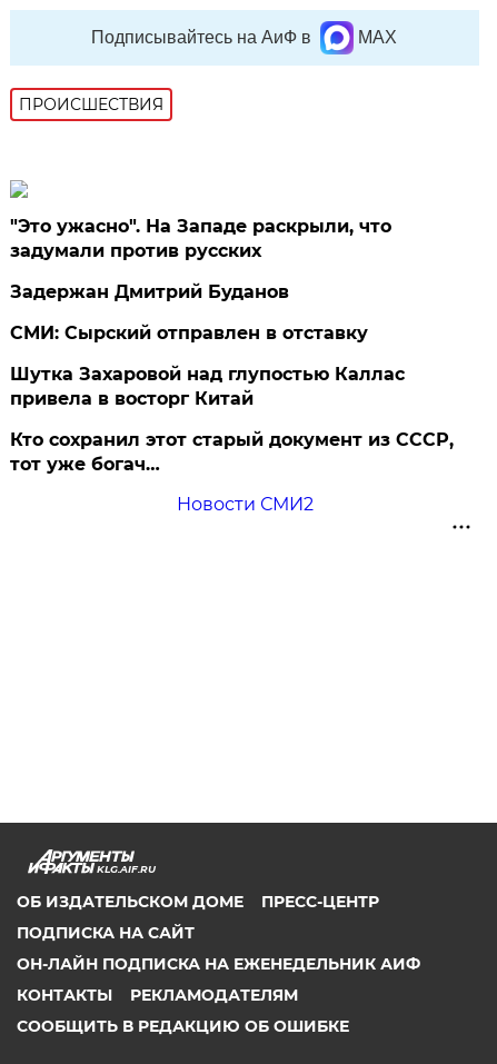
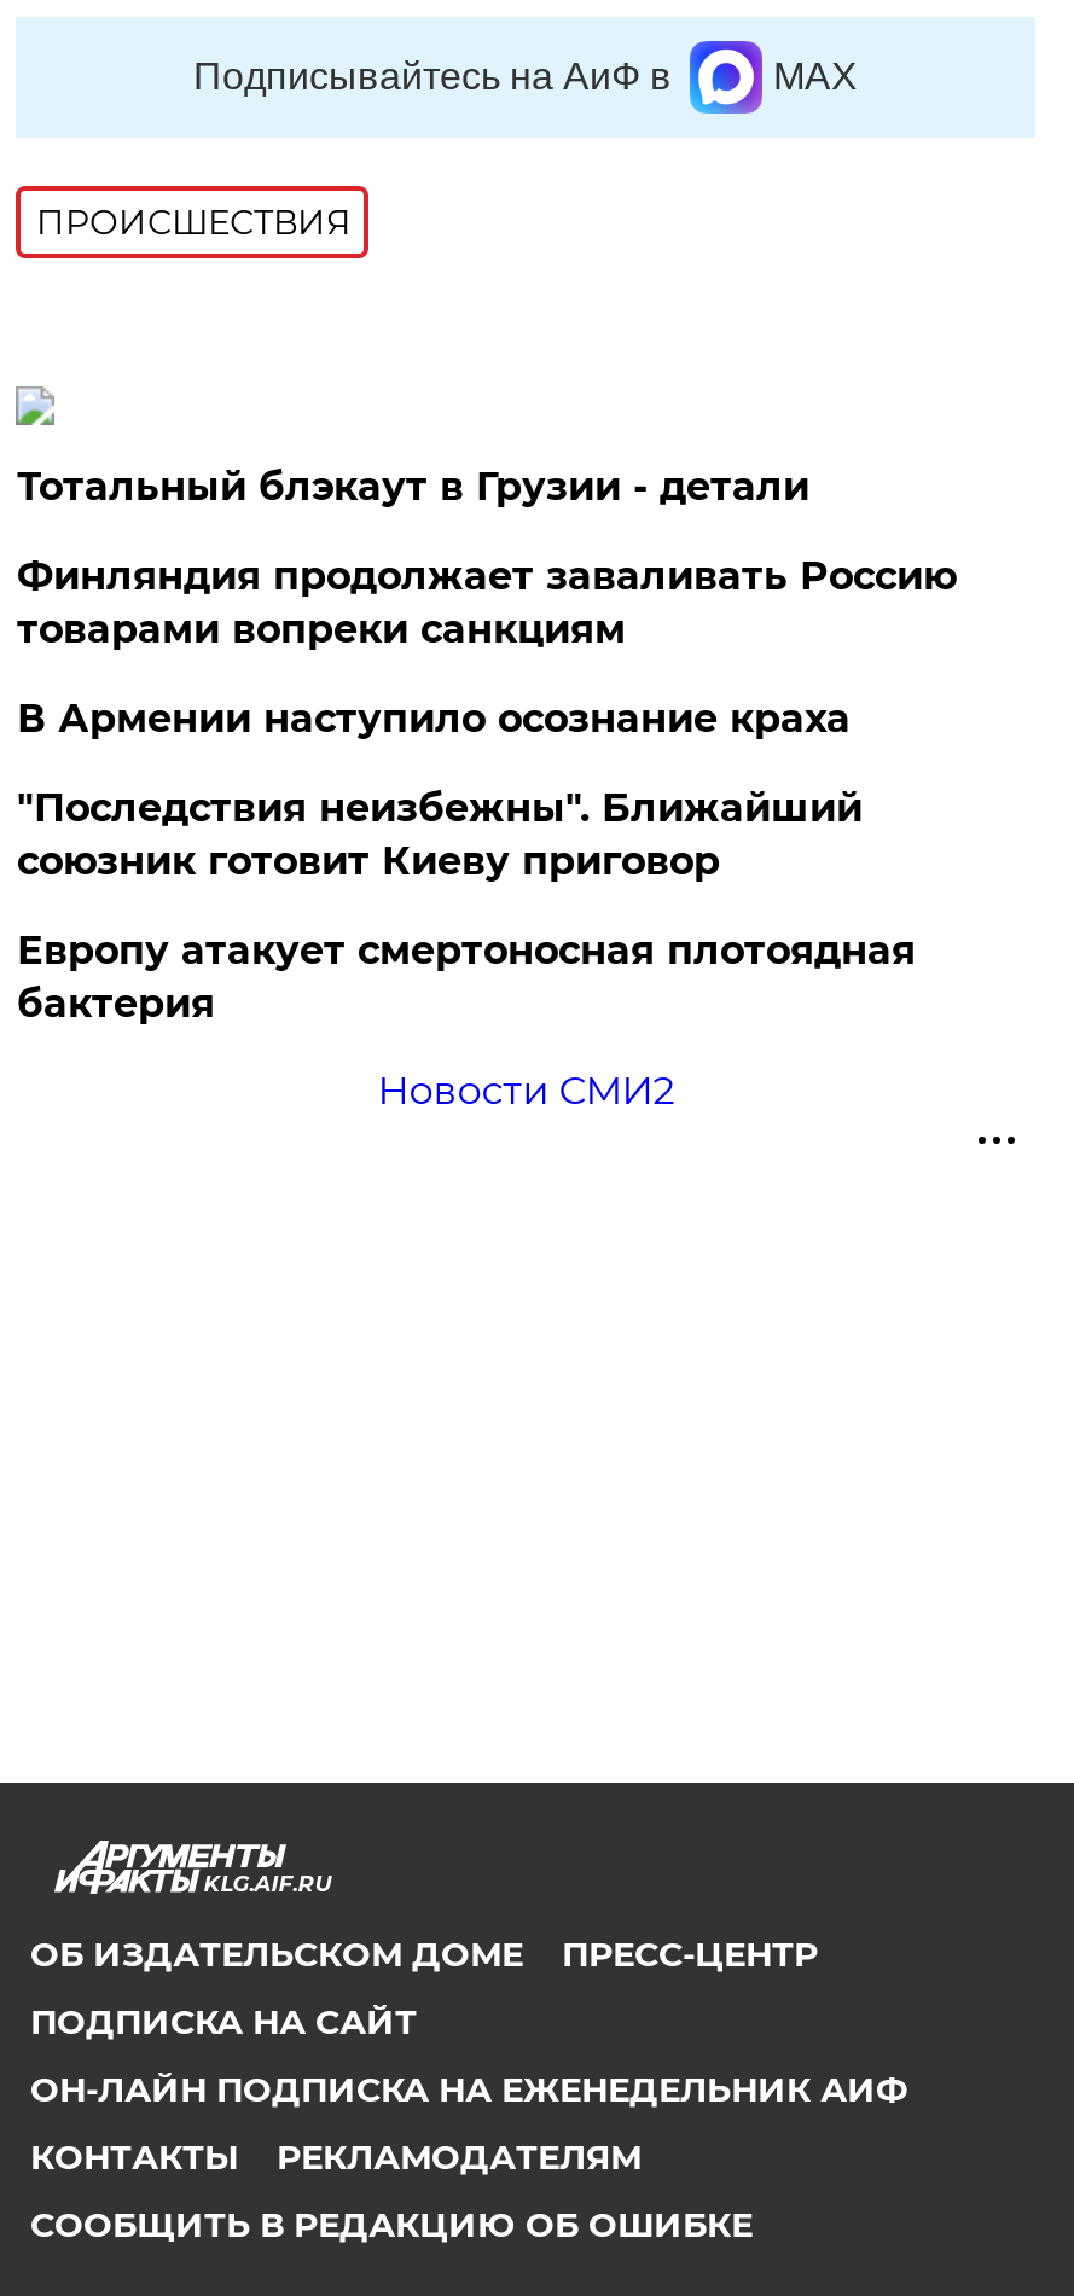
[10,216,392,261] "Это ужасно". На Западе раскрыли, что | задумали против русских -> [17,464,809,509] Тотальный блэкаут в Грузии - детали
[10,281,290,302] Задержан Дмитрий Буданов -> [17,553,957,652] Финляндия продолжает заваливать Россию | товарами вопреки санкциям
[10,322,368,343] СМИ: Сырский отправлен в отставку -> [17,695,850,741] В Армении наступило осознание краха
[10,363,405,409] Шутка Захаровой над глупостью Каллас | привела в восторг Китай -> [17,785,862,884] "Последствия неизбежны". Ближайший | союзник готовит Киеву приговор
[10,429,454,475] Кто сохранил этот старый документ из СССР, | тот уже богач… -> [17,927,915,1026] Европу атакует смертоносная плотоядная | бактерия

